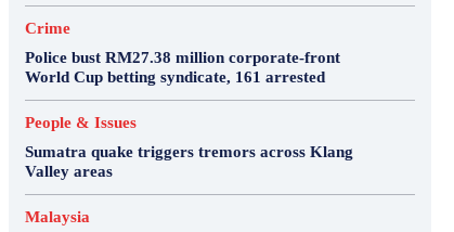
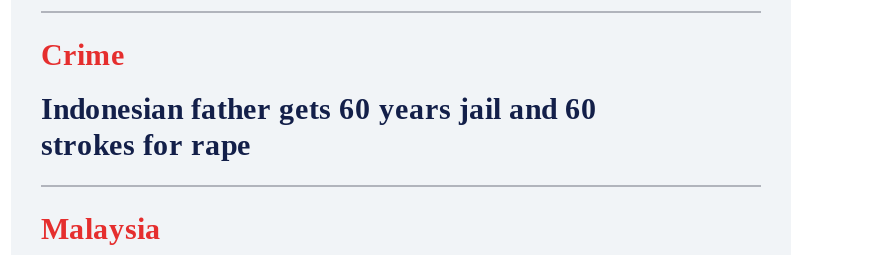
[25,49,353,180] Police bust RM27.38 million corporate-front | World Cup betting syndicate, 161 arrested | People & Issues | Sumatra quake triggers tremors across Klang | Valley areas -> [41,92,597,160] Indonesian father gets 60 years jail and 60 | strokes for rape

